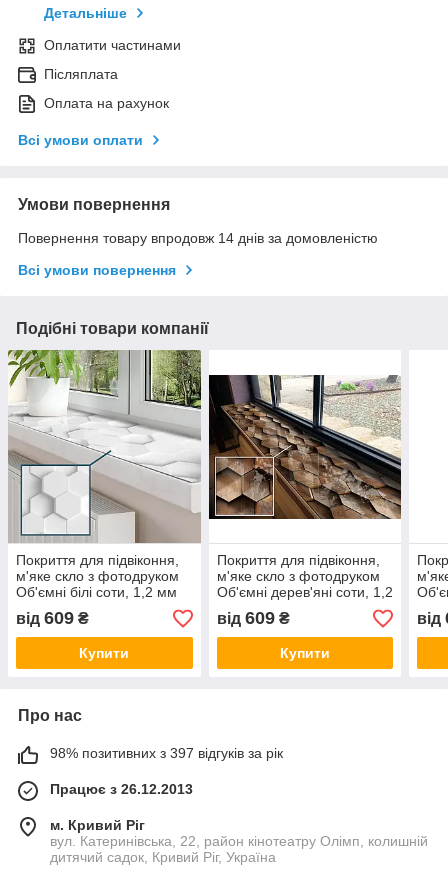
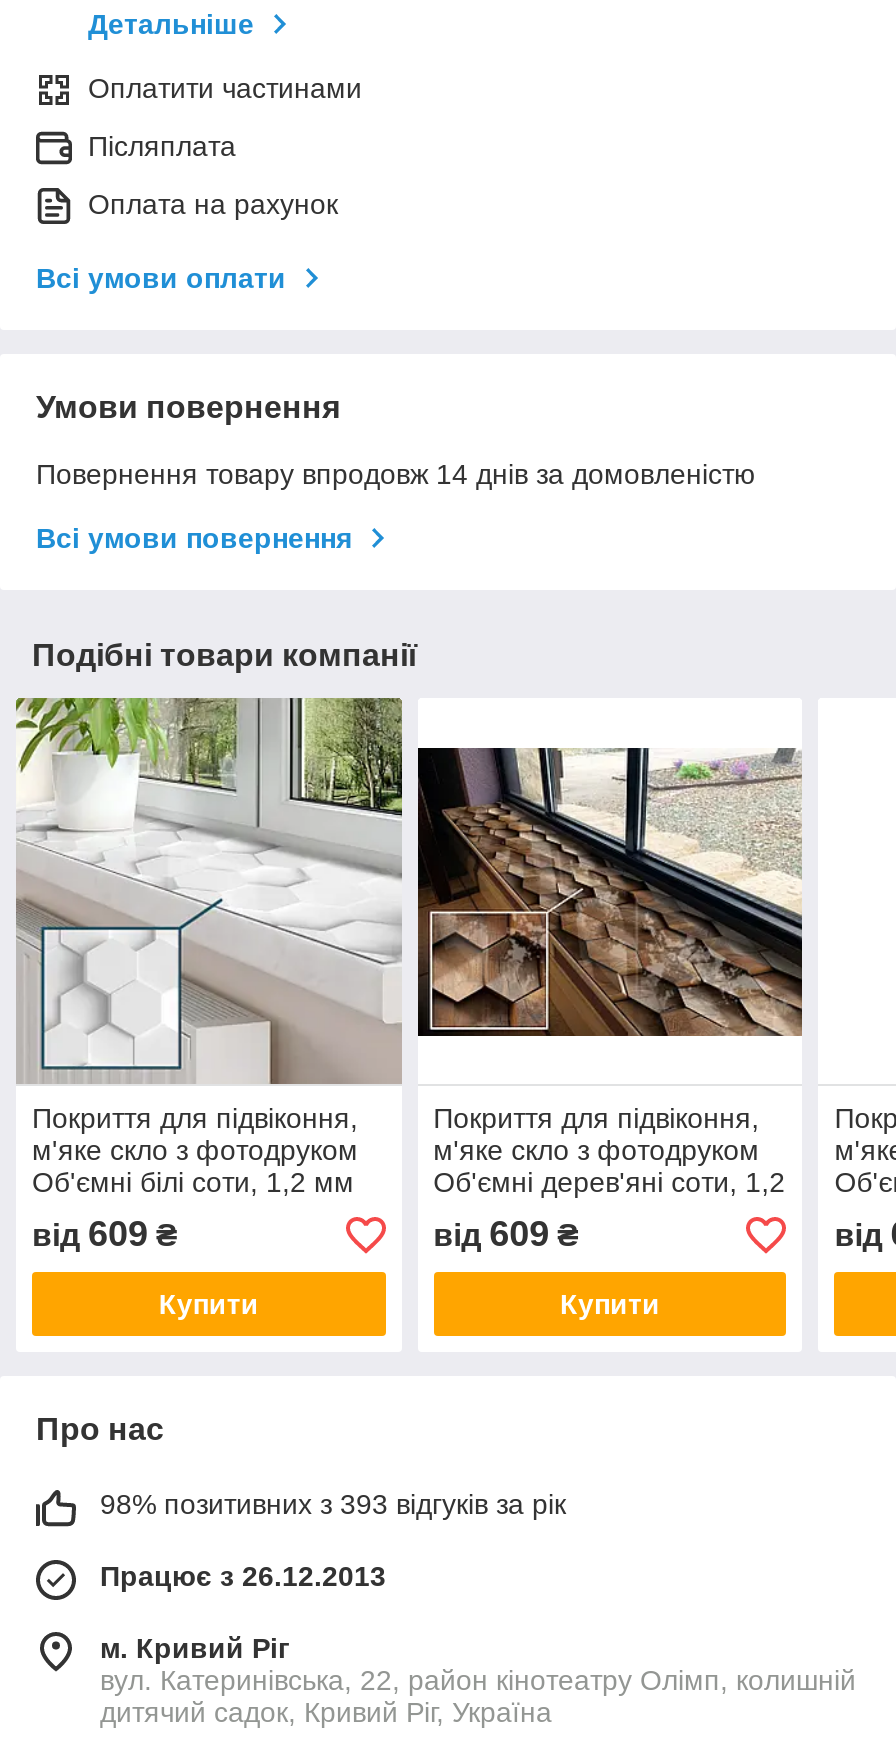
[50,745,283,761] 98% позитивних з 397 відгуків за рік -> [100,1488,566,1520] 98% позитивних з 393 відгуків за рік

